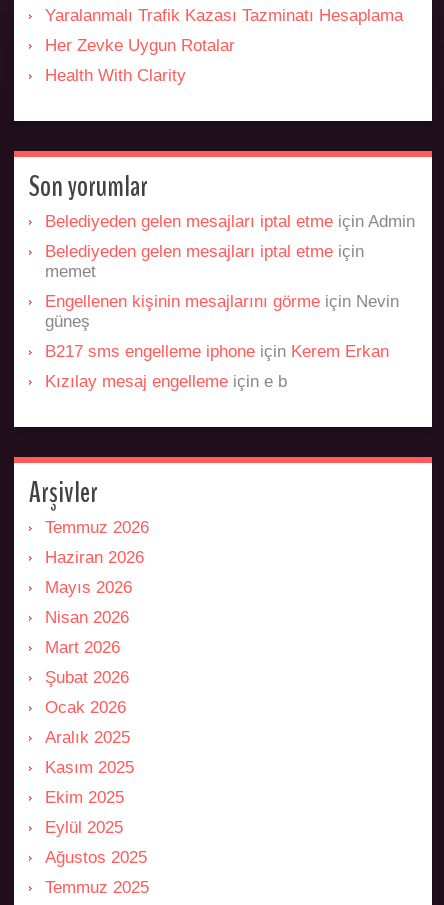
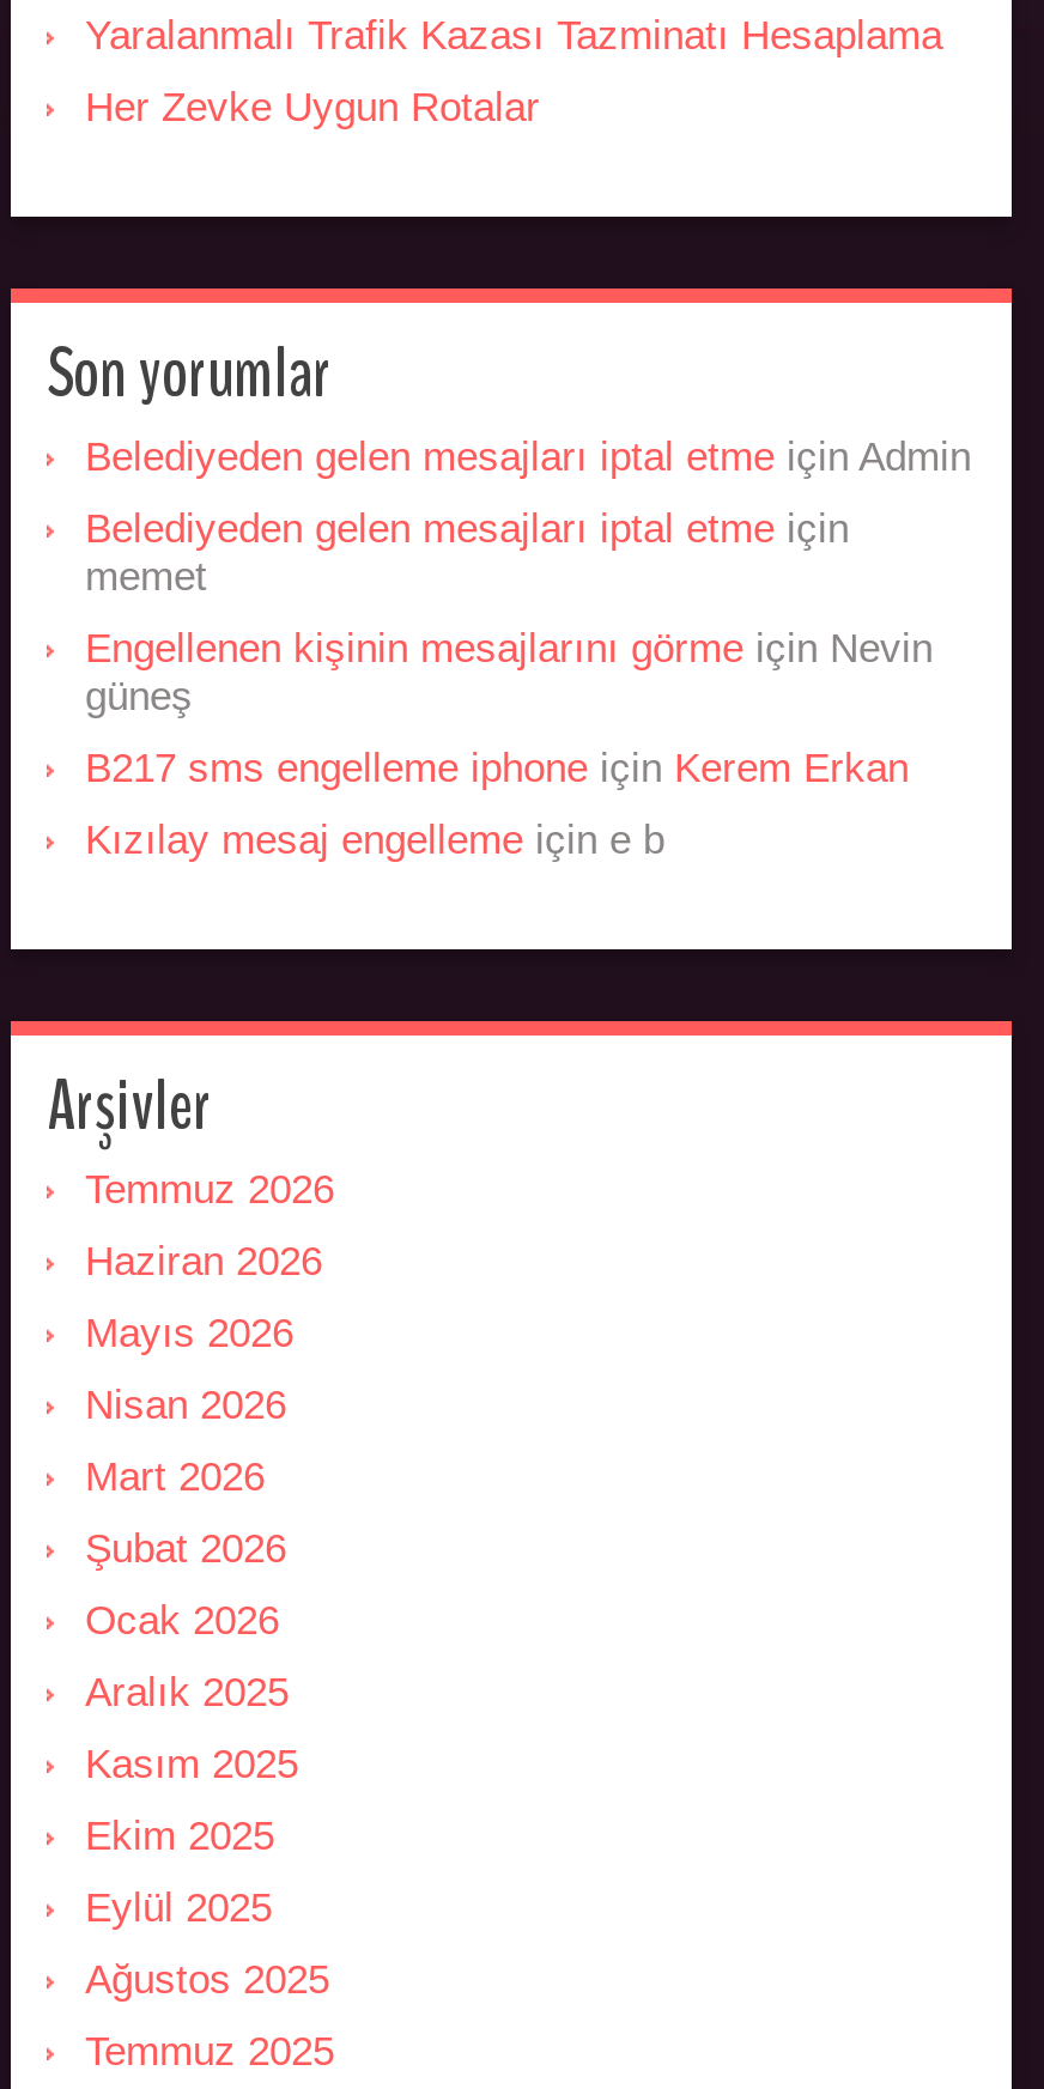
[45,66,186,85] Health With Clarity -> none

